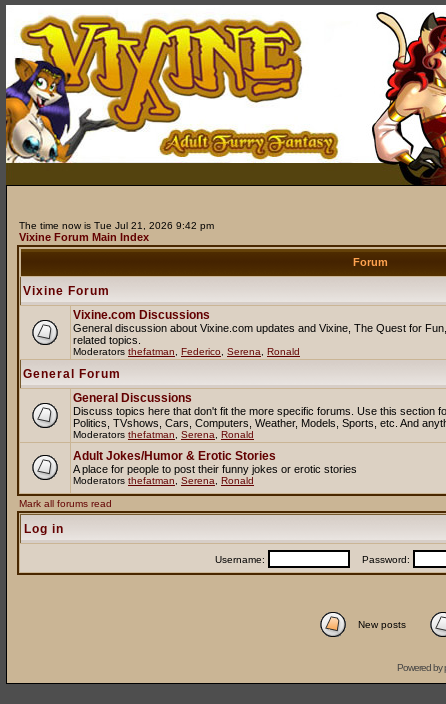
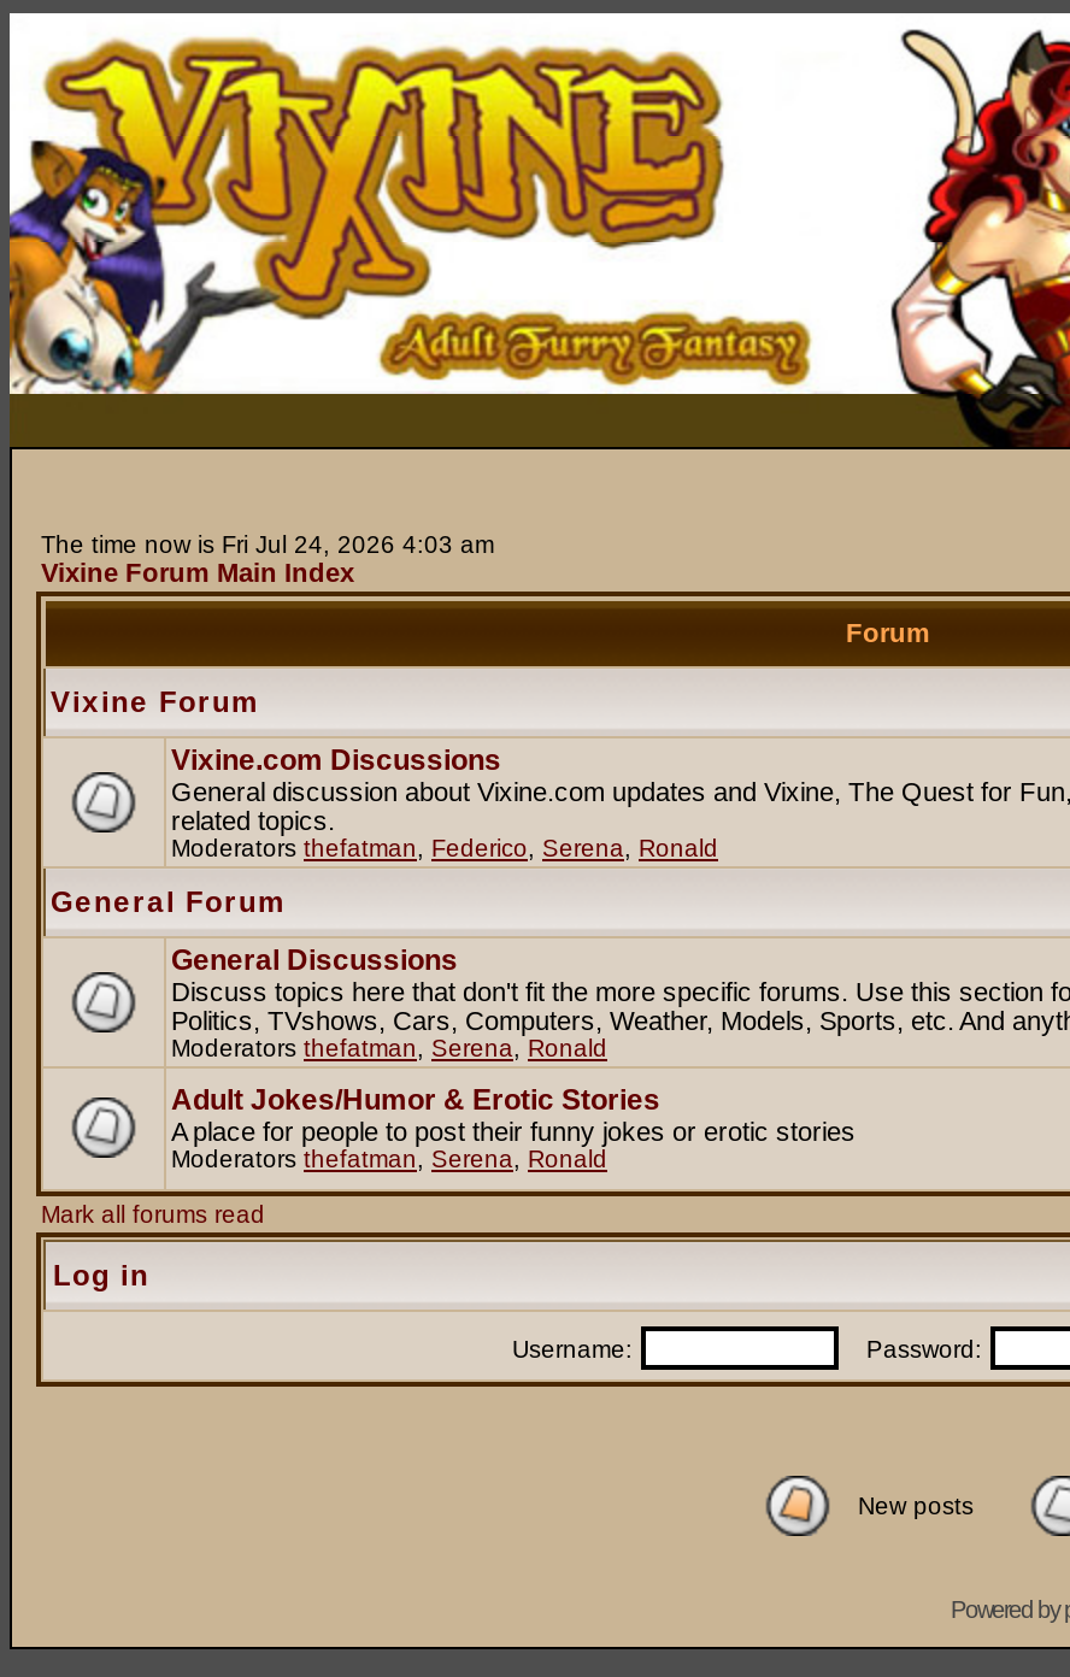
[19,220,214,231] The time now is Tue Jul 21, 2026 9:42 pm -> [41,531,494,558] The time now is Fri Jul 24, 2026 4:03 am

